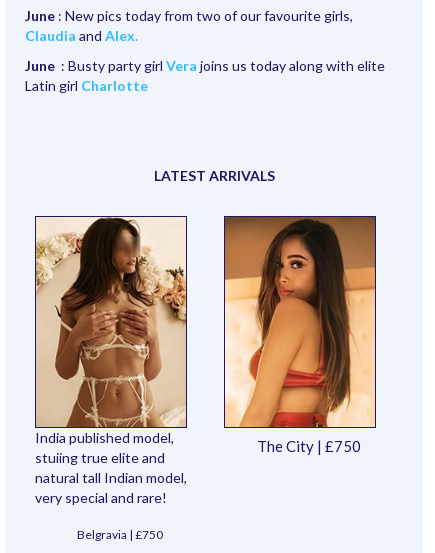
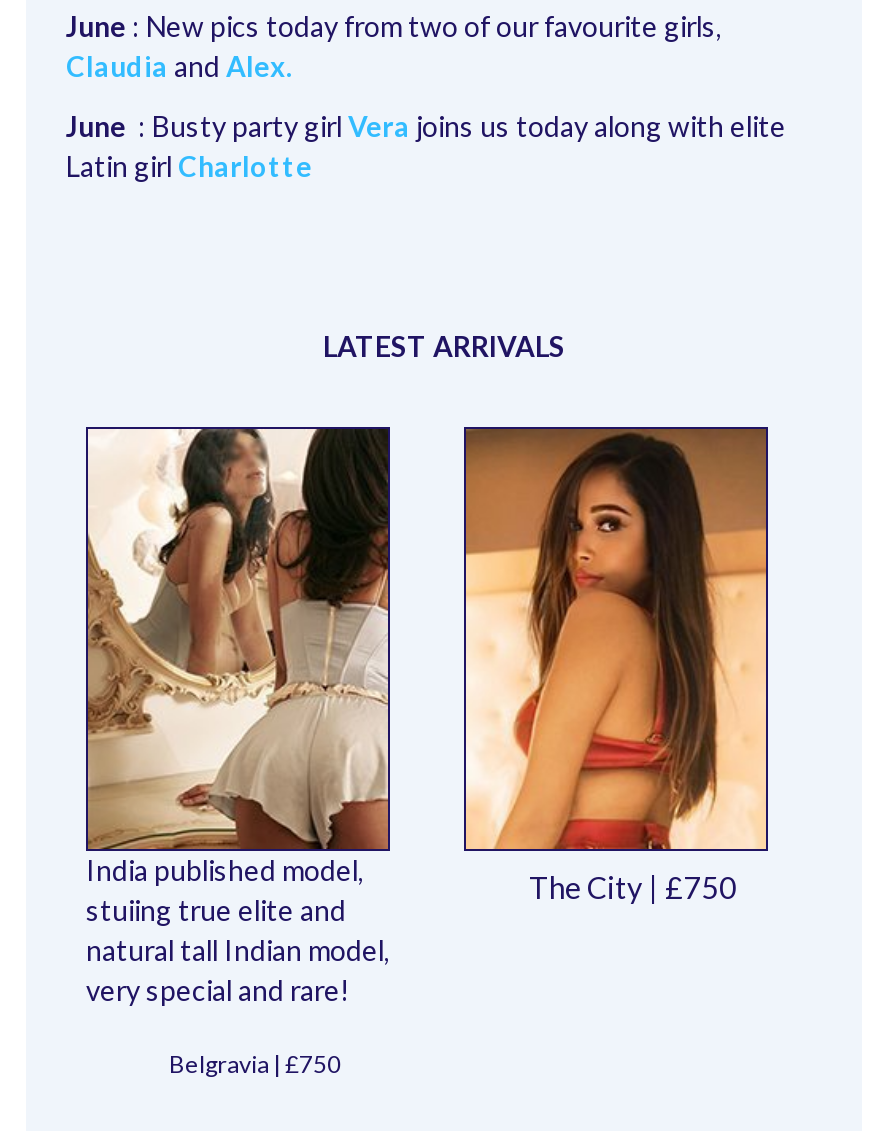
[35,216,187,428] [image] -> [86,427,390,851] [image]

